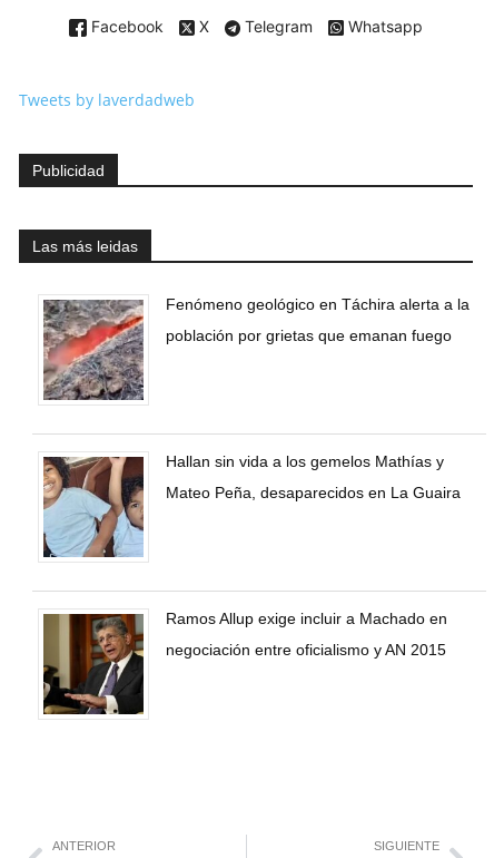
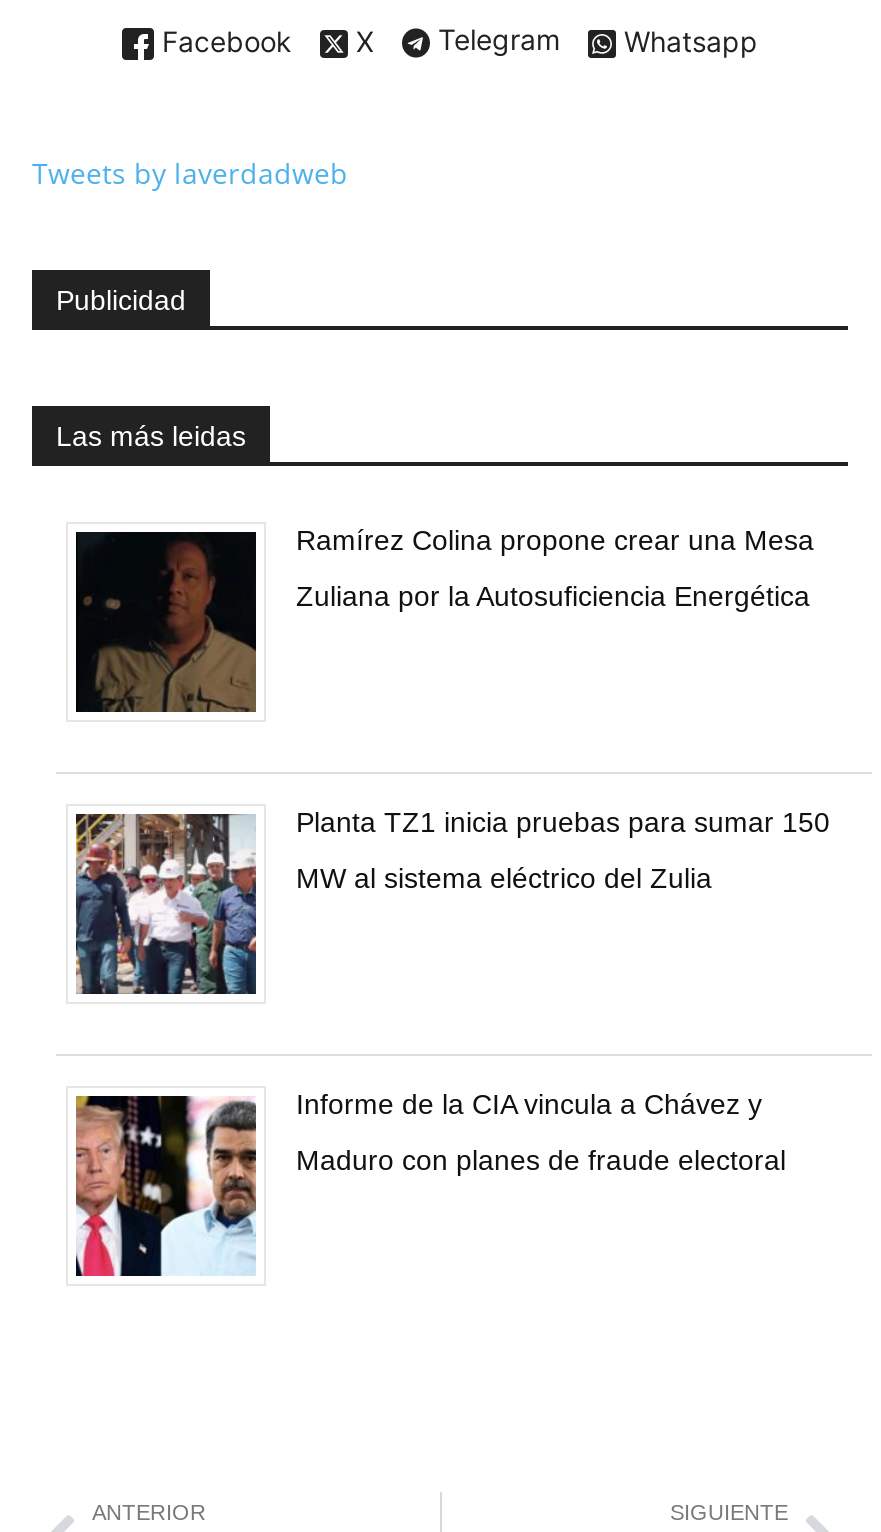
[42,296,470,401] [image] | Fenómeno geológico en Táchira alerta a la -> [74,523,814,714] [image] | Ramírez Colina propone crear una Mesa
[166,327,452,345] población por grietas que emanan fuego -> [296,579,810,611] Zuliana por la Autosuficiencia Energética
[42,453,444,558] [image] | Hallan sin vida a los gemelos Mathías y -> [74,805,830,996] [image] | Planta TZ1 inicia pruebas para sumar 150
[166,484,461,502] Mateo Peña, desaparecidos en La Guaira -> [296,861,712,893] MW al sistema eléctrico del Zulia
[42,610,447,715] [image] | Ramos Allup exige incluir a Machado en -> [76,1087,762,1278] [image] | Informe de la CIA vincula a Chávez y
[166,641,446,659] negociación entre oficialismo y AN 2015 -> [296,1143,786,1175] Maduro con planes de fraude electoral

